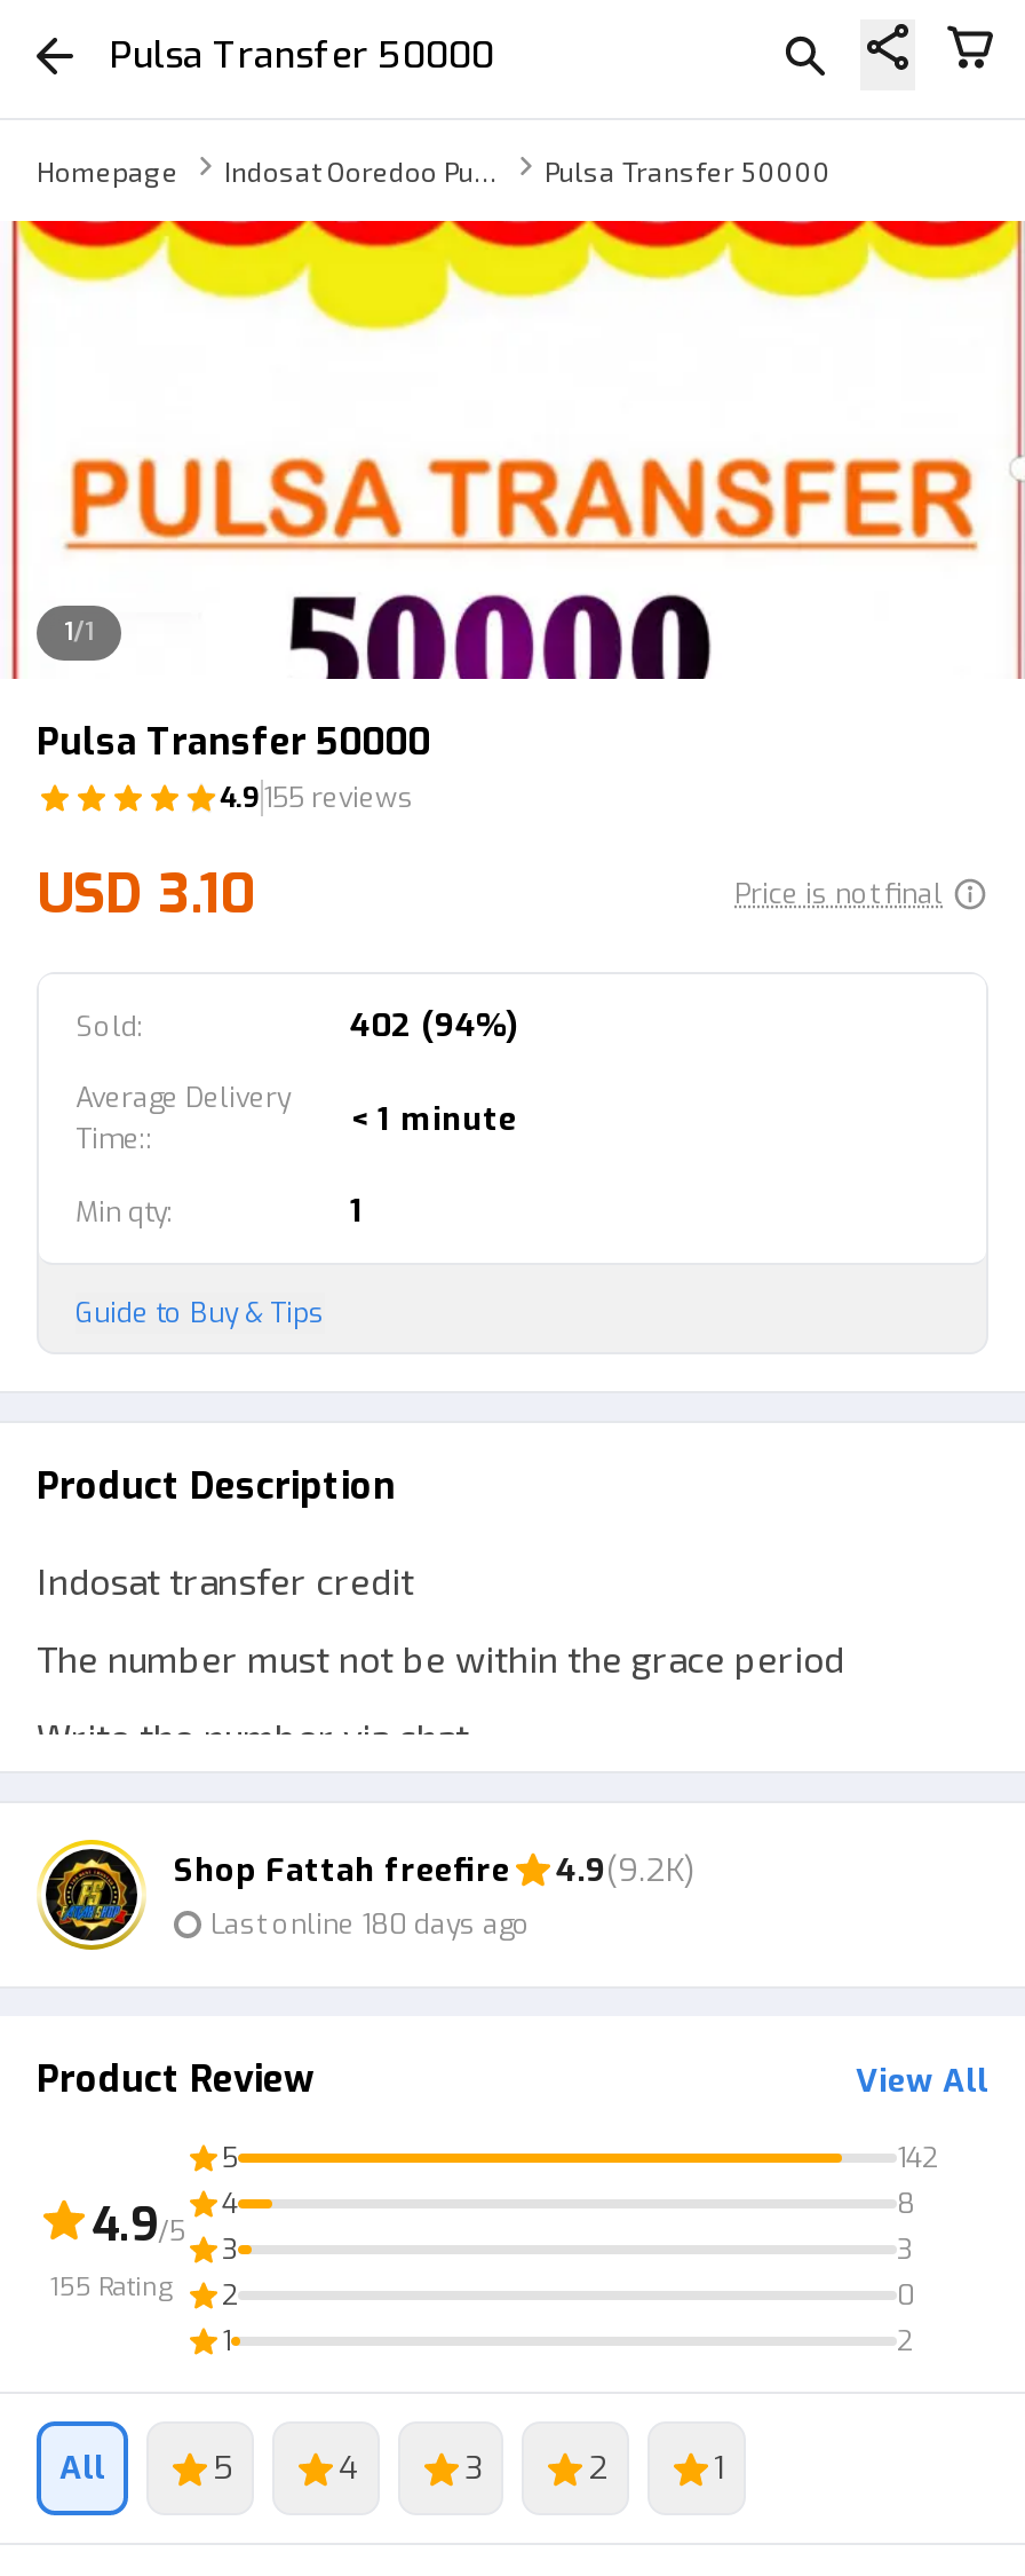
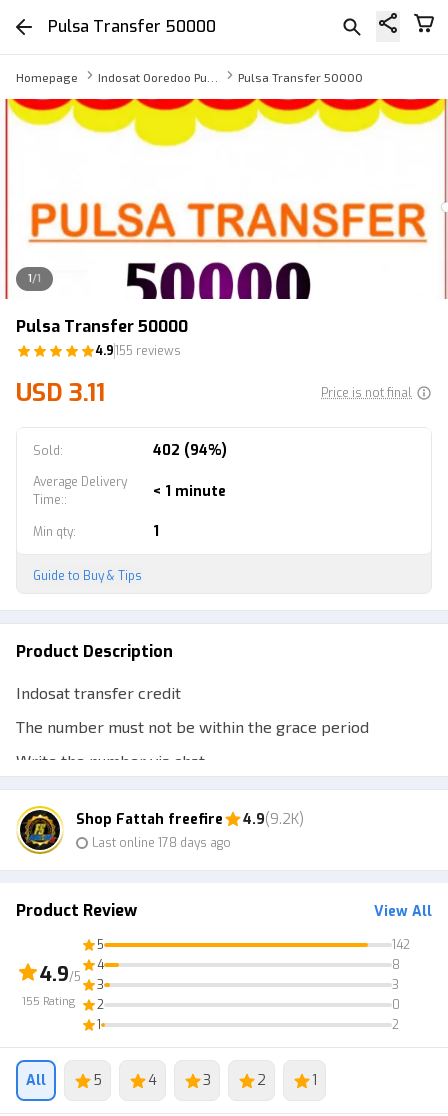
[37,858,254,931] USD 3.10 -> [16,377,105,409] USD 3.11
[210,1905,531,1942] Last online 180 days ago -> [92,834,231,850] Last online 178 days ago

